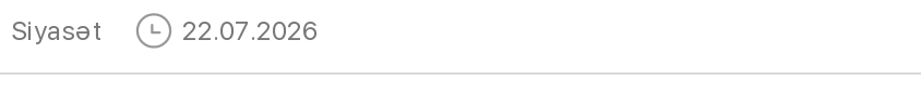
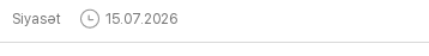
[182,16,318,46] 22.07.2026 -> [105,10,177,27] 15.07.2026

